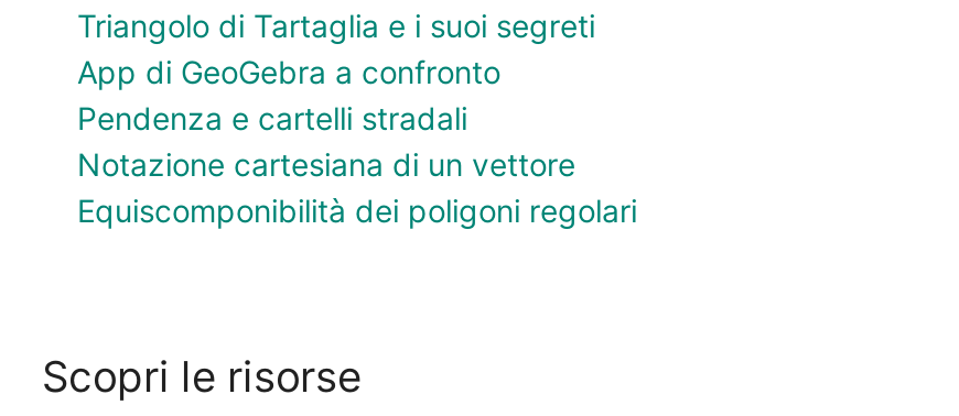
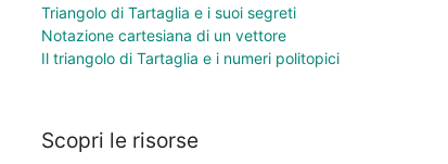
[77,52,500,136] App di GeoGebra a confronto | Pendenza e cartelli stradali -> none
[77,191,637,228] Equiscomponibilità dei poligoni regolari -> [41,49,340,67] Il triangolo di Tartaglia e i numeri politopici

